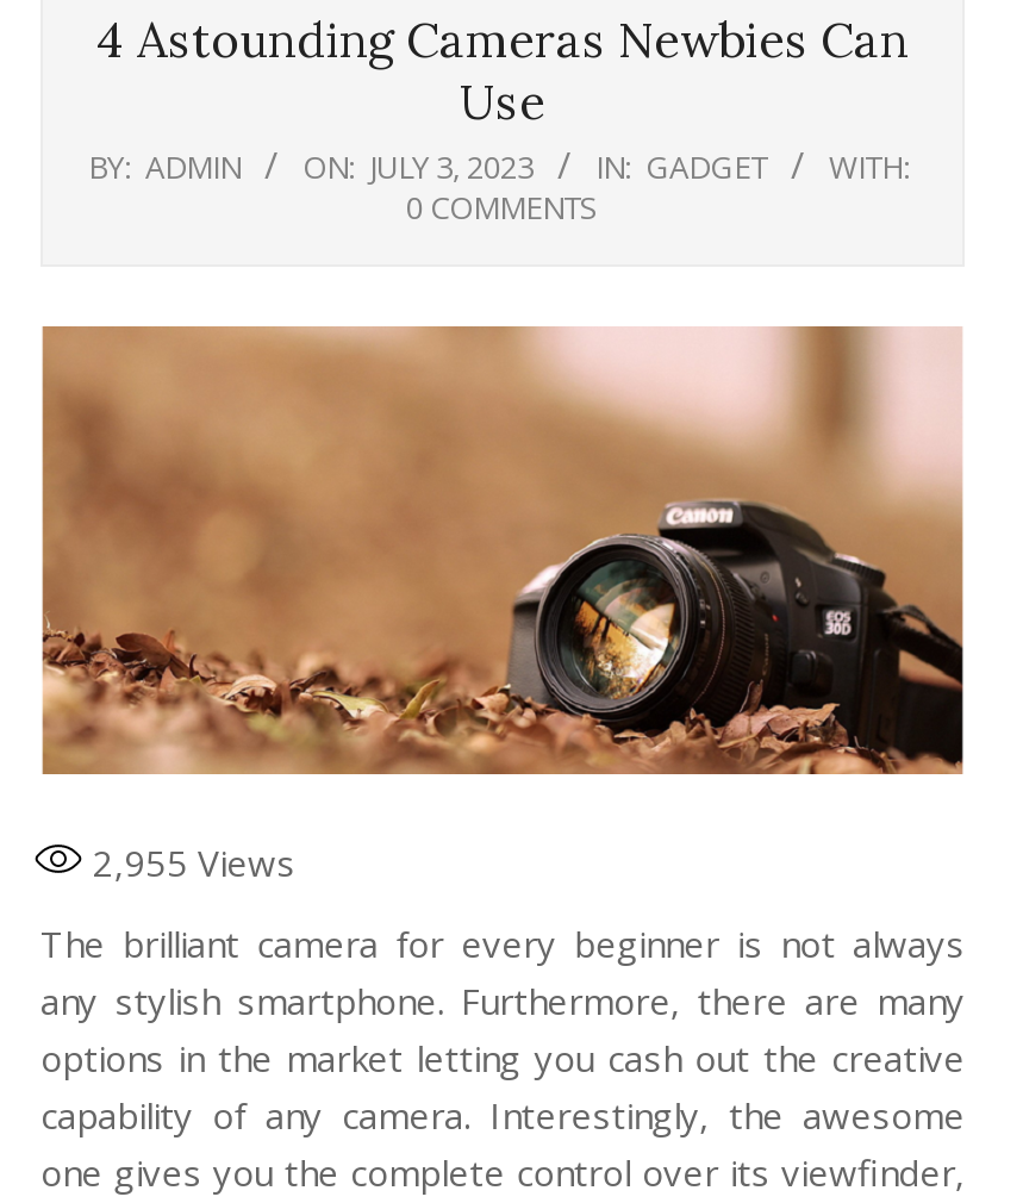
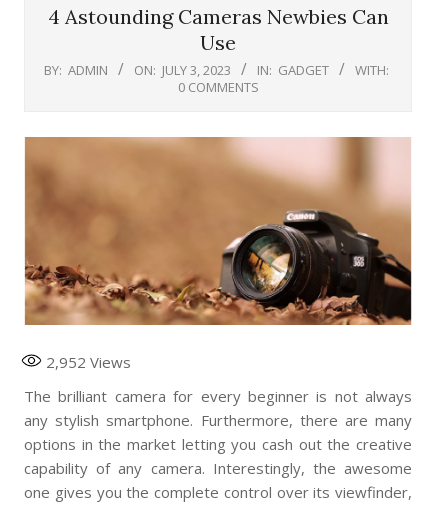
[93,840,295,887] 2,955 Views -> [46,352,131,372] 2,952 Views

